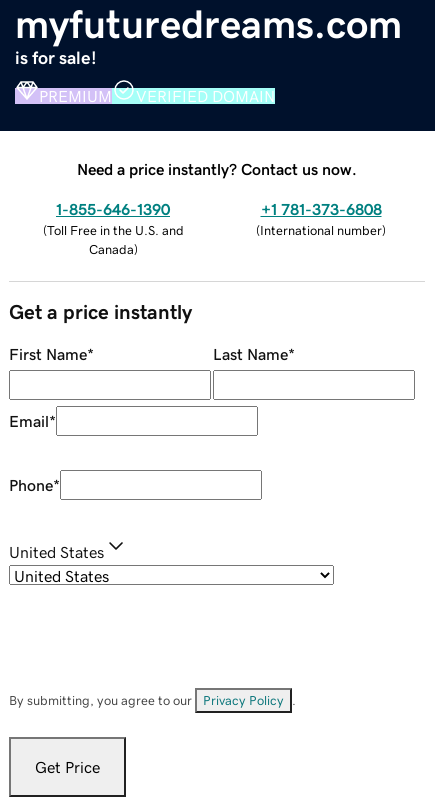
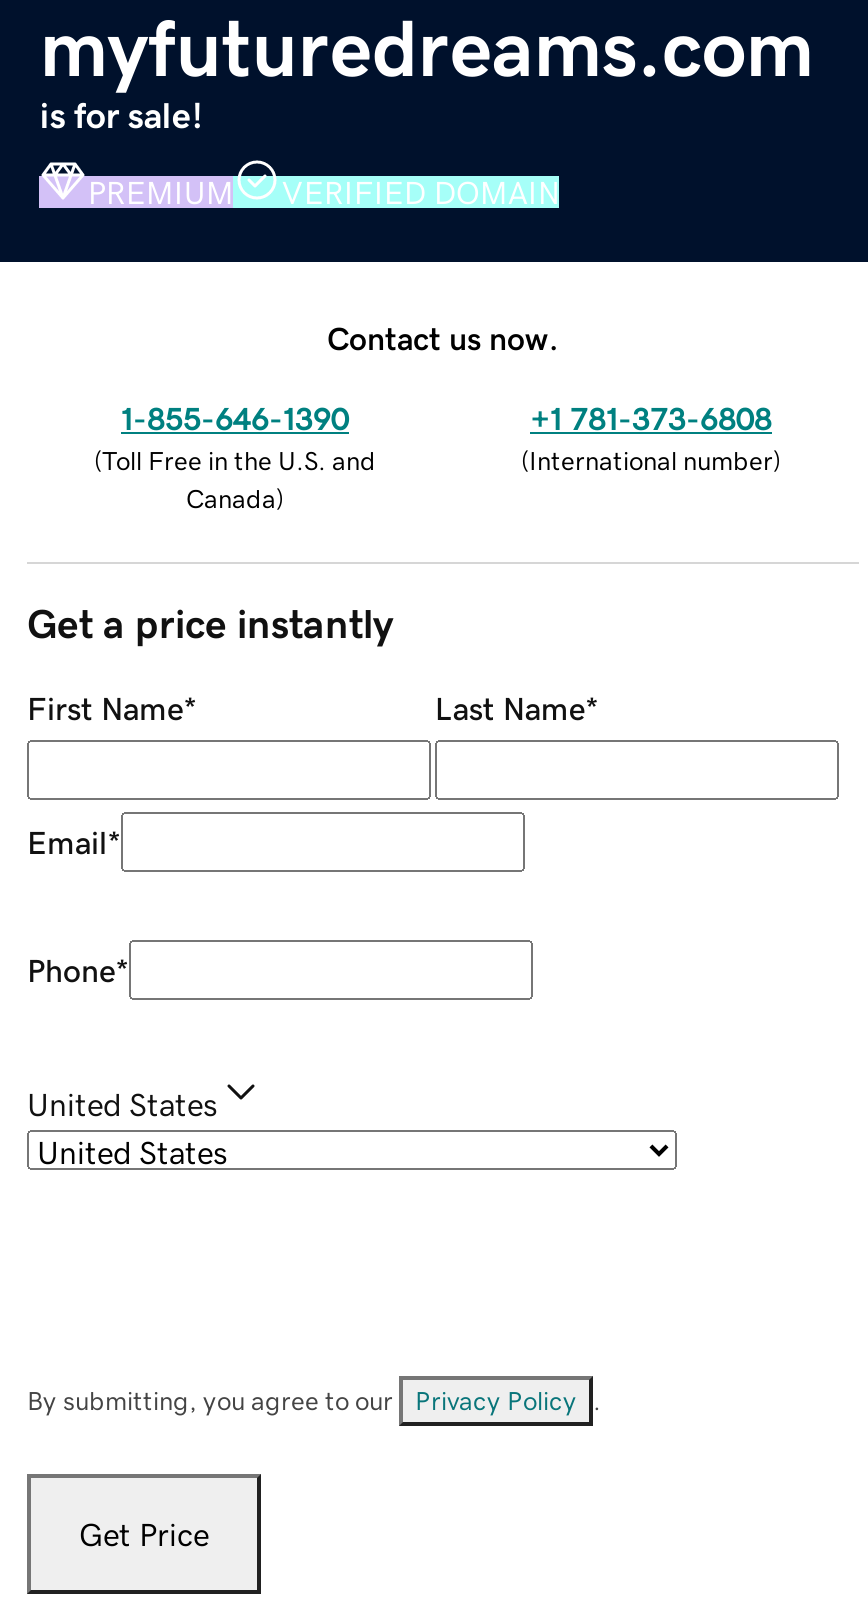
[77,161,357,177] Need a price instantly? Contact us now. -> [327,321,559,353] Contact us now.

